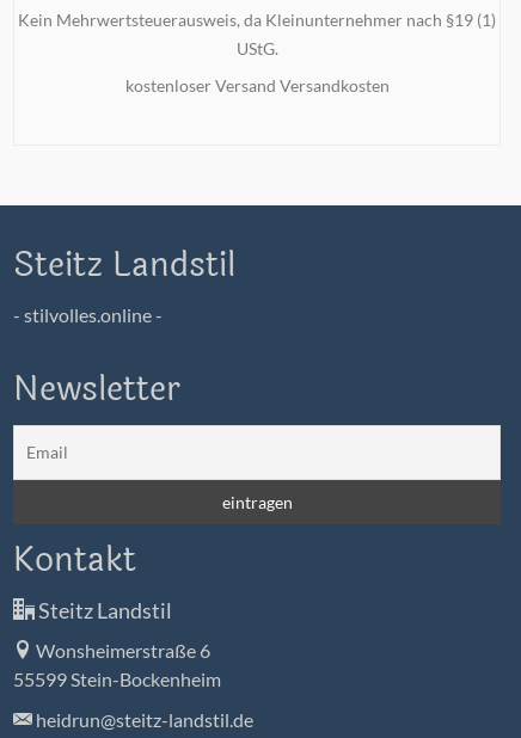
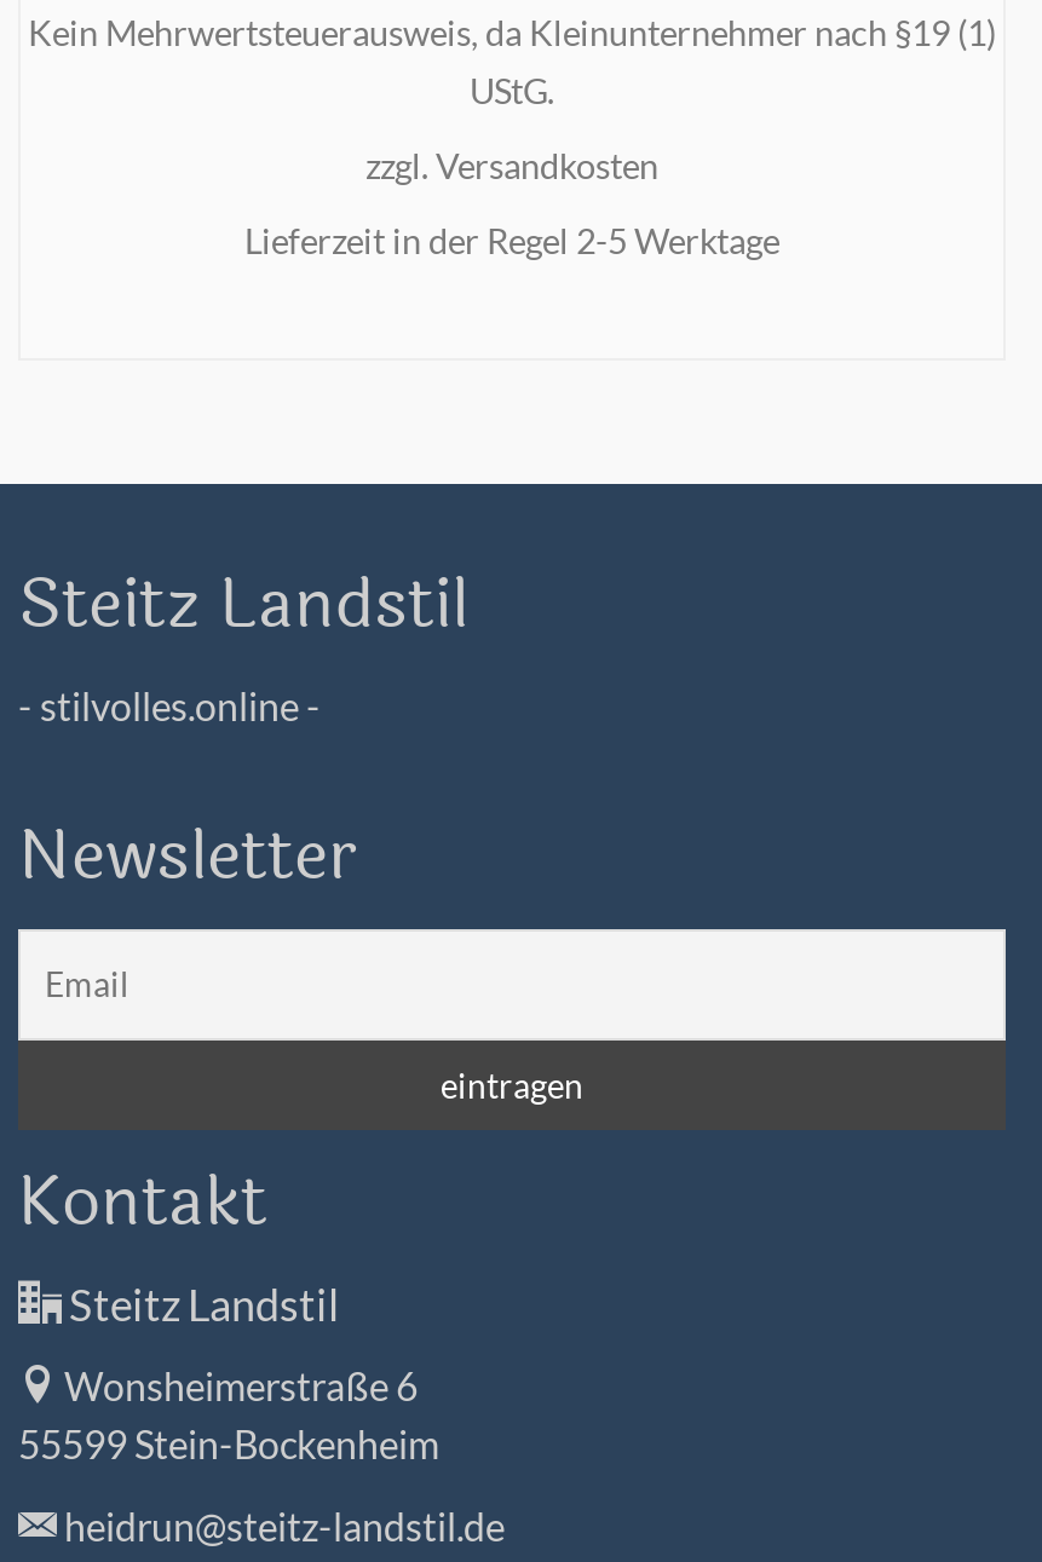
[125,76,389,96] kostenloser Versand Versandkosten -> [244,145,779,261] zzgl. Versandkosten | Lieferzeit in der Regel 2-5 Werktage

